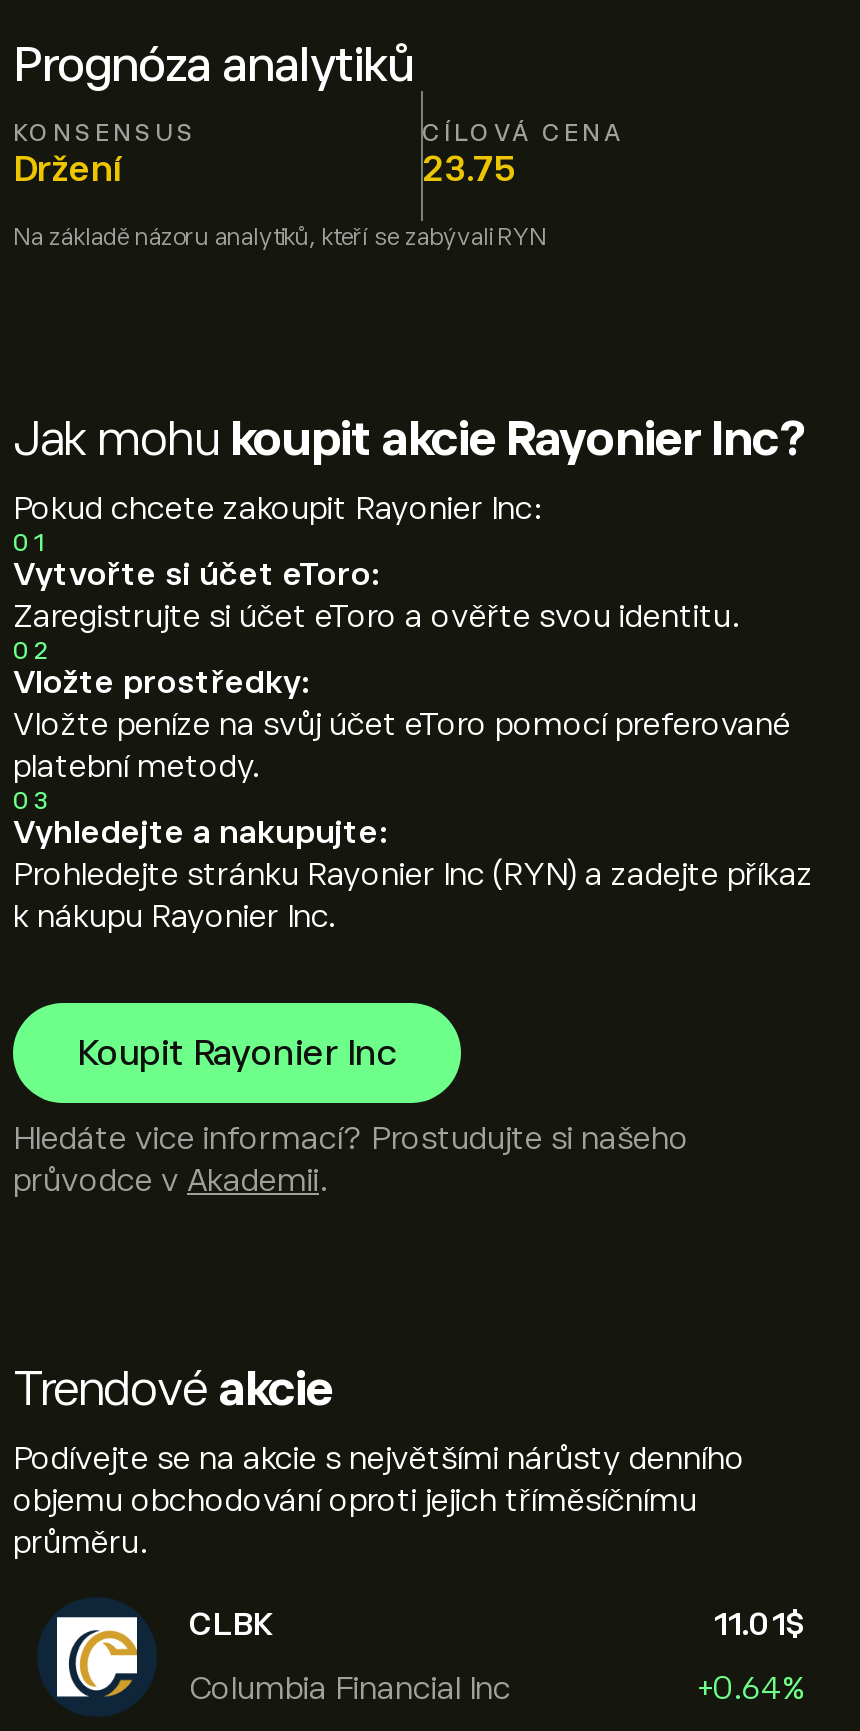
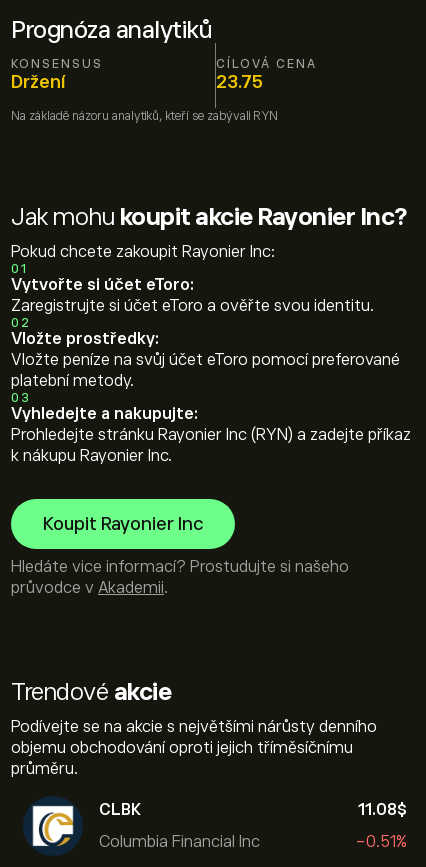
[713,1606,805,1642] 11.01$ -> [358,800,407,818] 11.08$
[697,1670,805,1706] +0.64% -> [355,832,407,850] -0.51%

